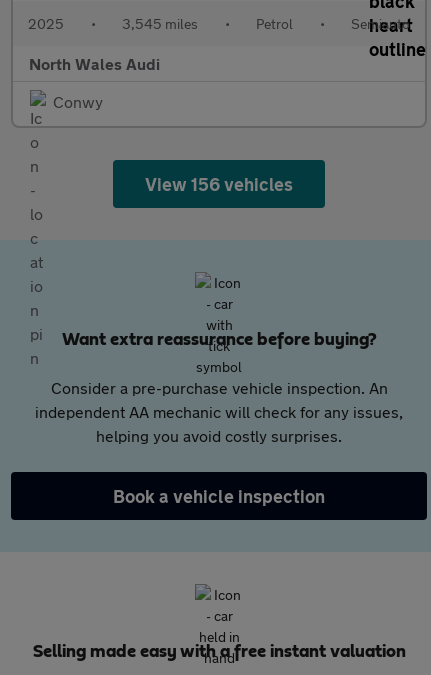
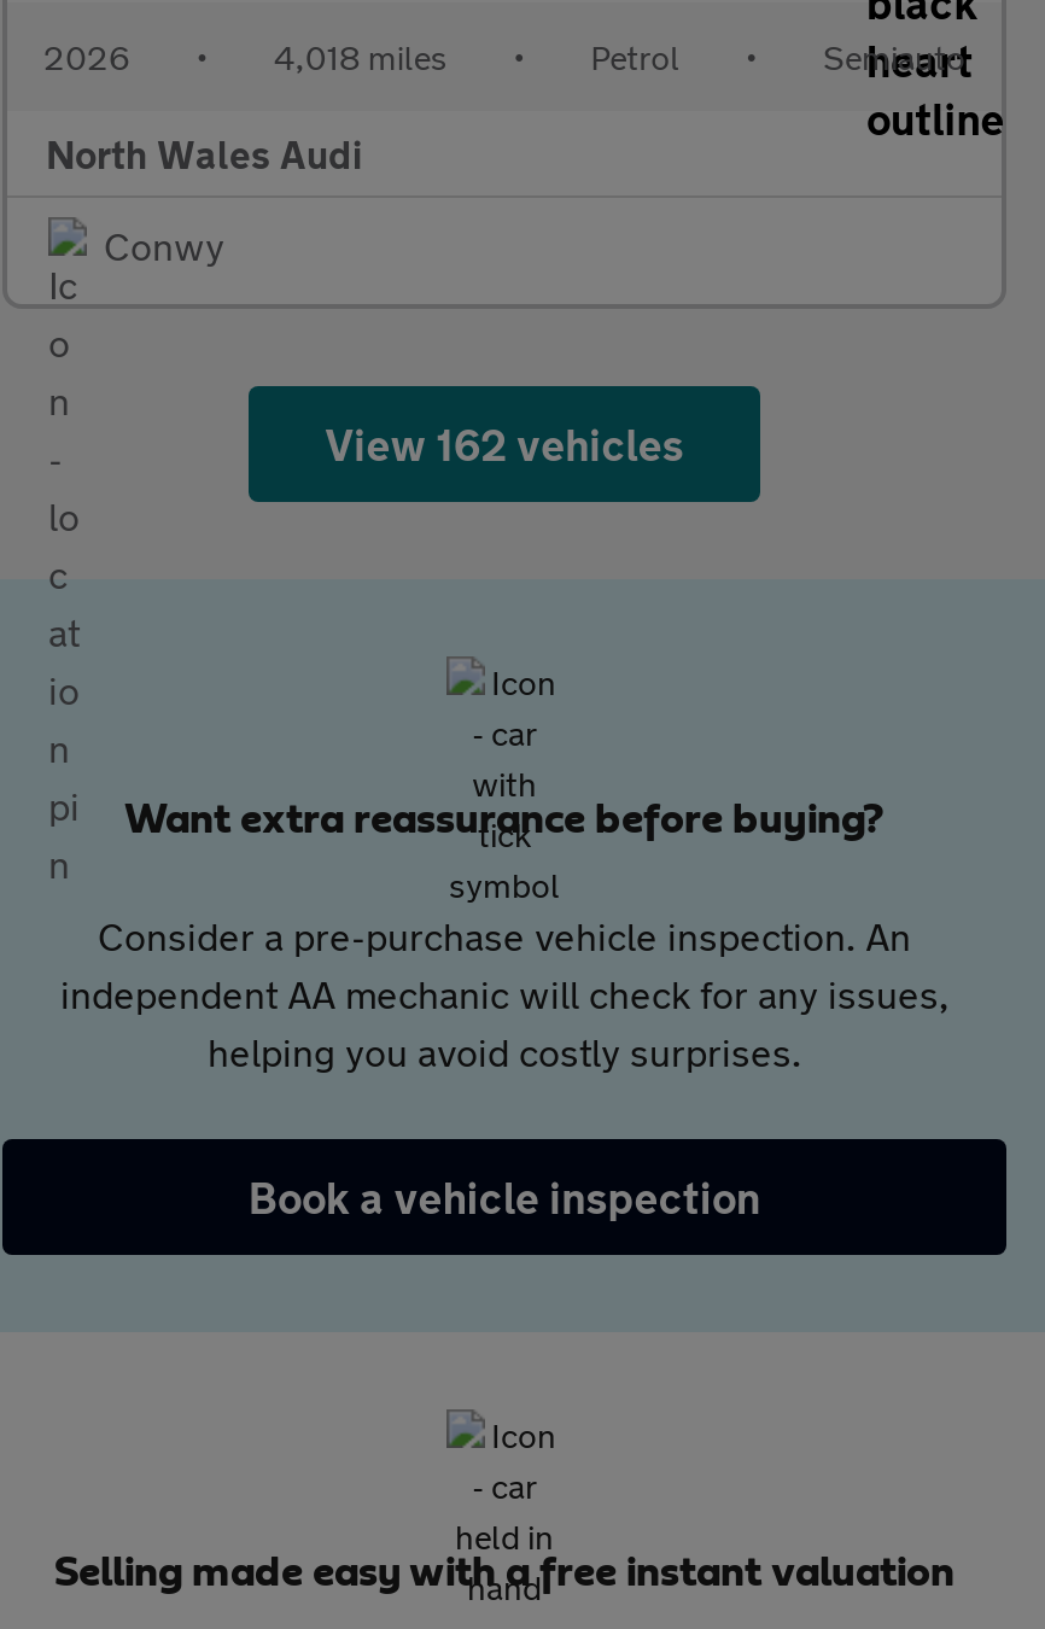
[28,15,64,32] 2025 -> [43,36,130,77] 2026
[122,15,198,32] 3,545 miles -> [273,36,447,77] 4,018 miles
[145,173,293,195] View 156 vehicles -> [325,418,684,471] View 162 vehicles

